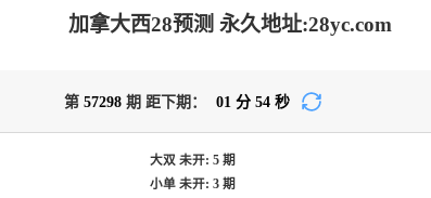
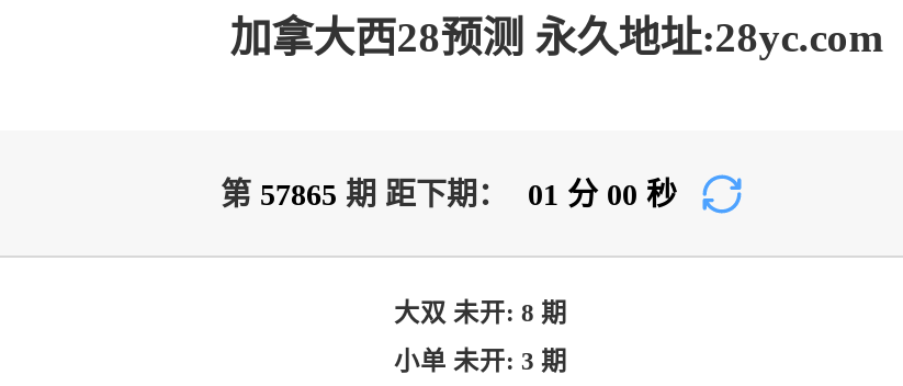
[64,94,289,110] 第57298期 距下期： 01分 54秒 -> [221,179,677,212] 第57865期 距下期： 01分 00秒
[149,154,235,168] 大双未开: 5期 -> [394,299,567,328] 大双未开: 8期

